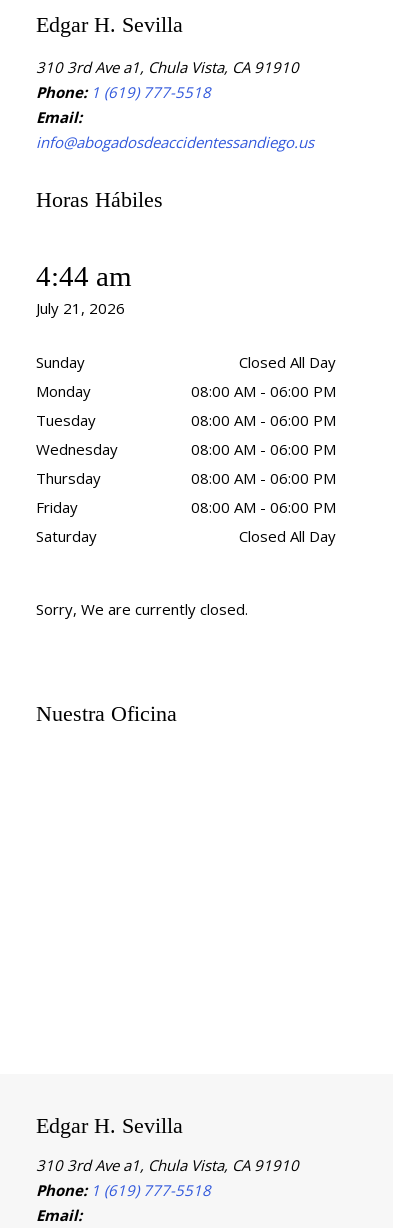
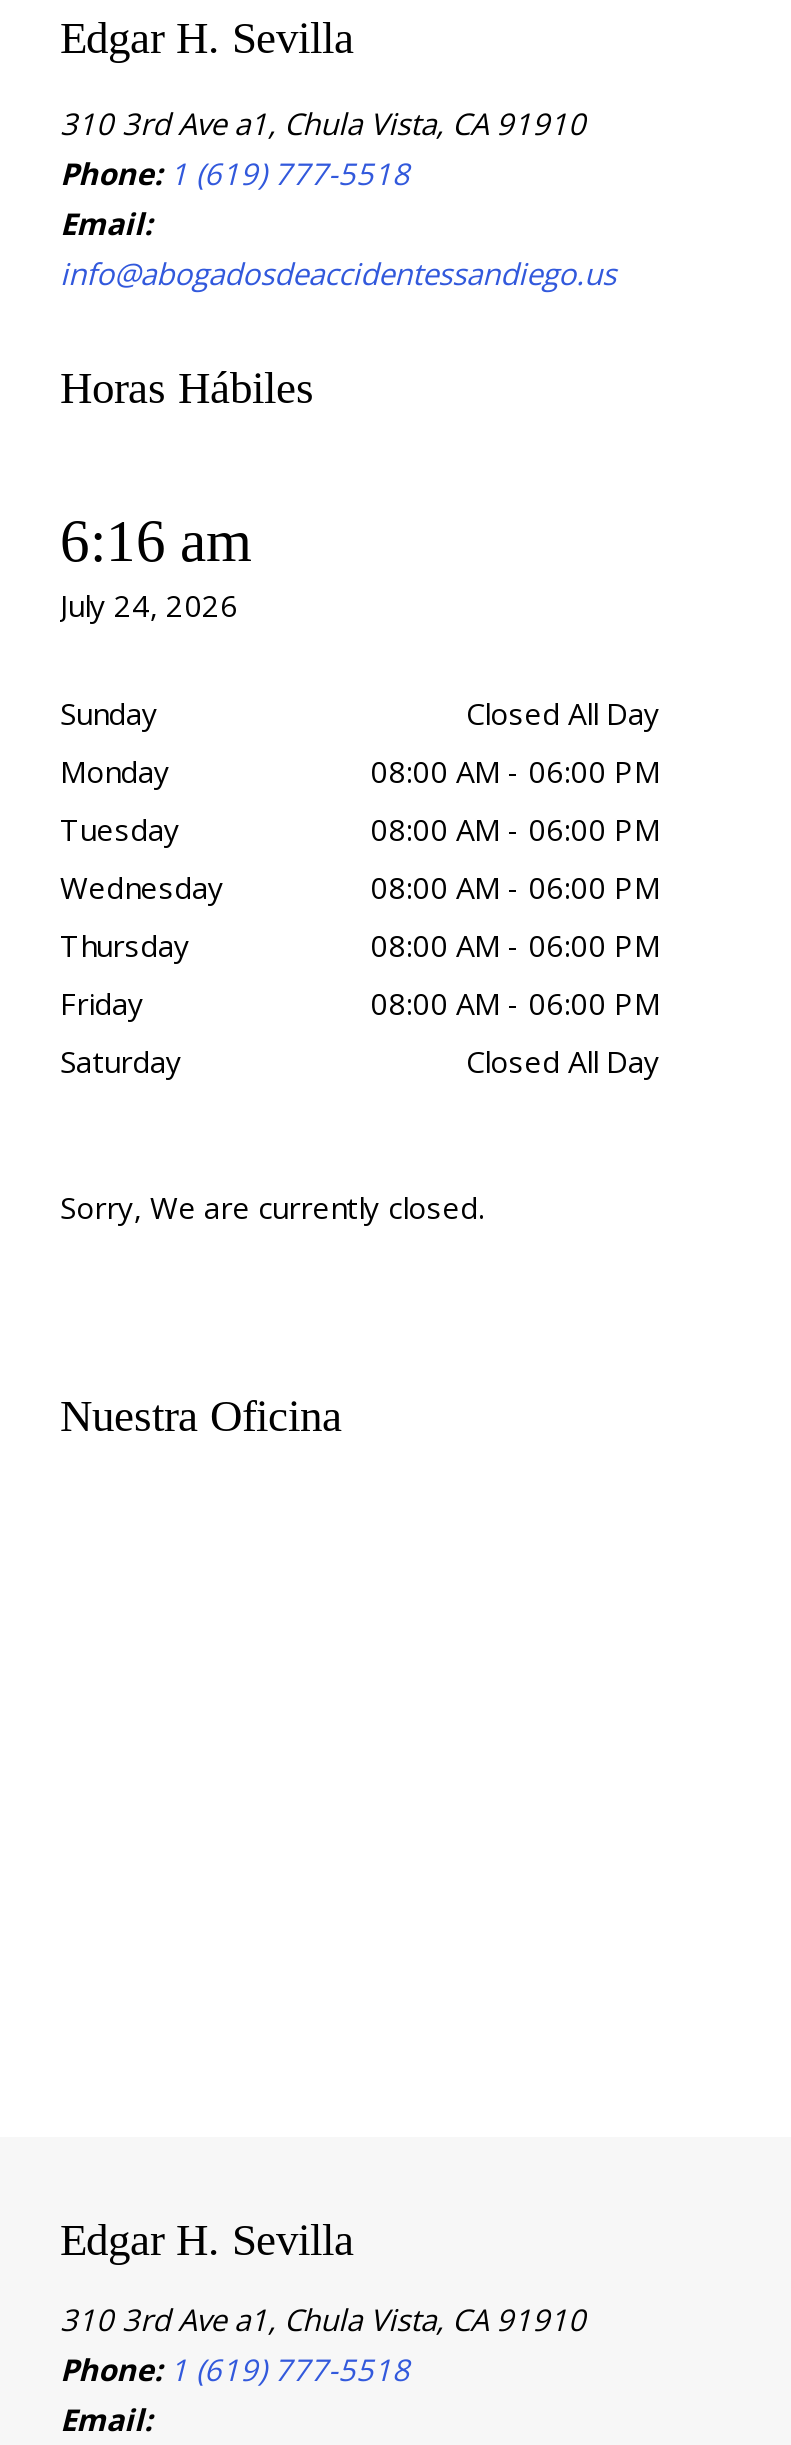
[36,260,132,292] 4:44 am -> [60,509,252,573] 6:16 am
[36,298,125,318] July 21, 2026 -> [60,585,238,625] July 24, 2026

